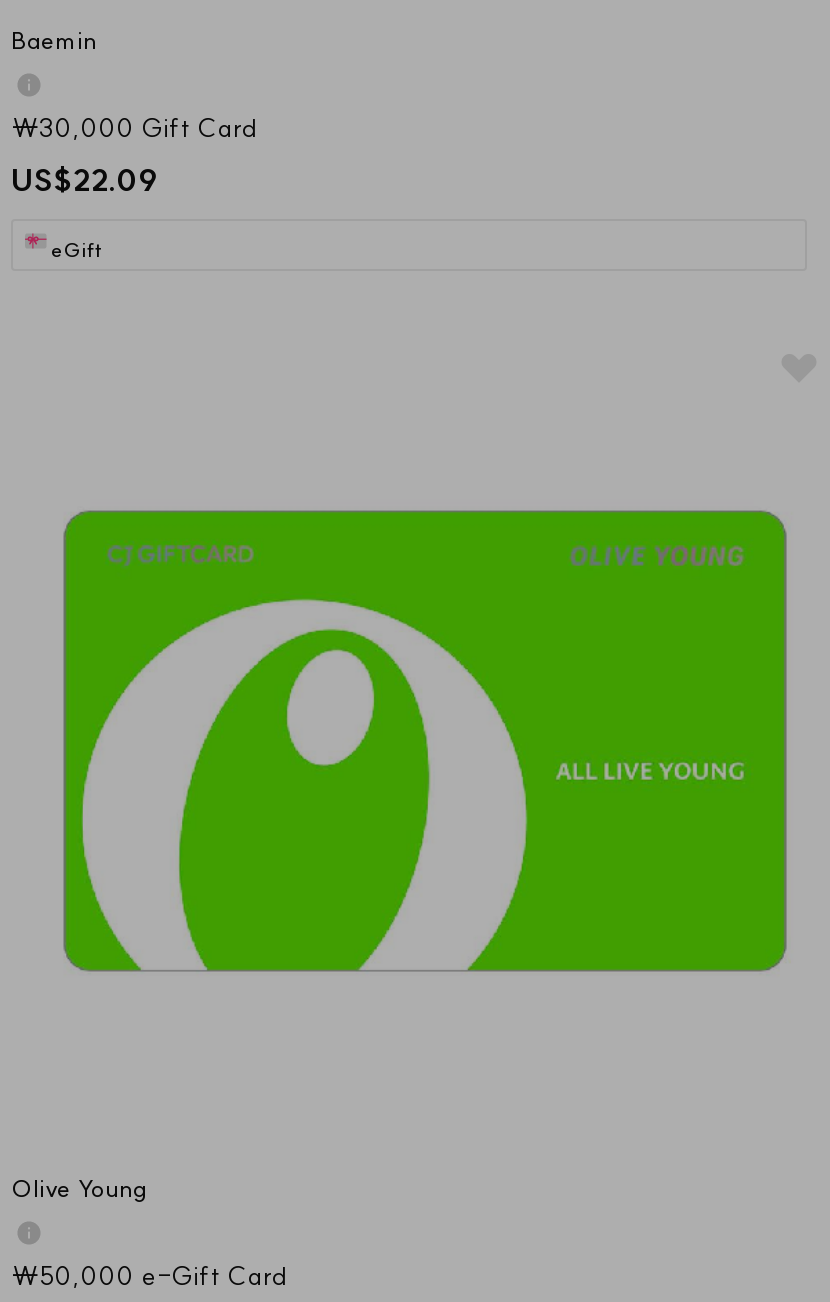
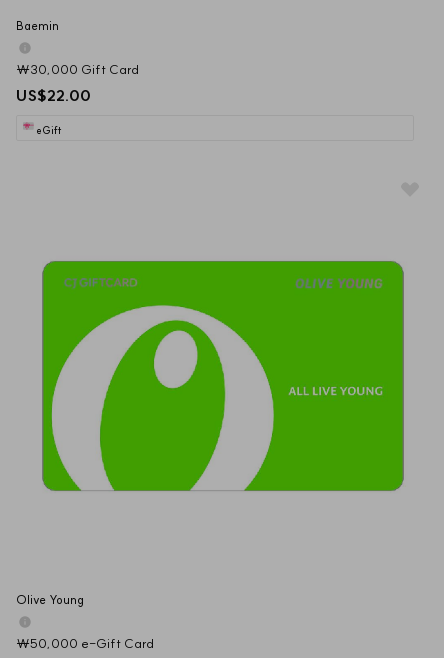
[11,161,159,199] US$22.09 -> [16,86,91,105] US$22.00

